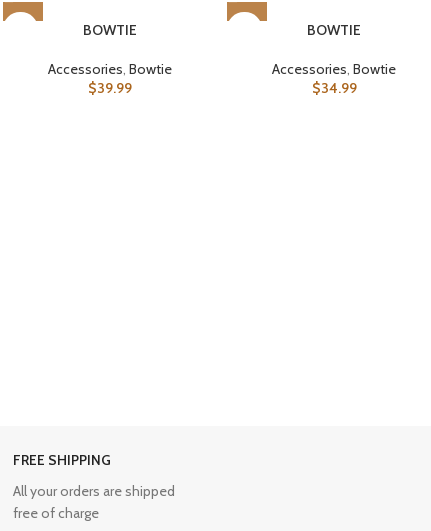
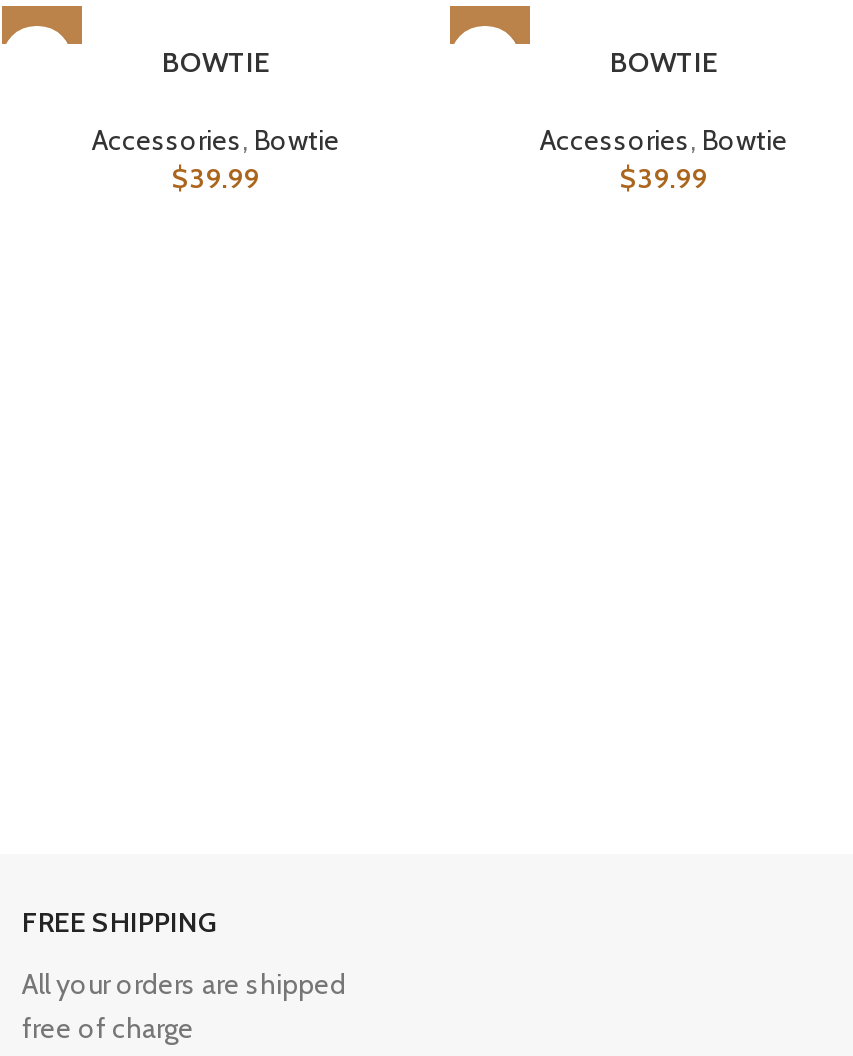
[311,79,356,97] $34.99 -> [620,160,708,196] $39.99

